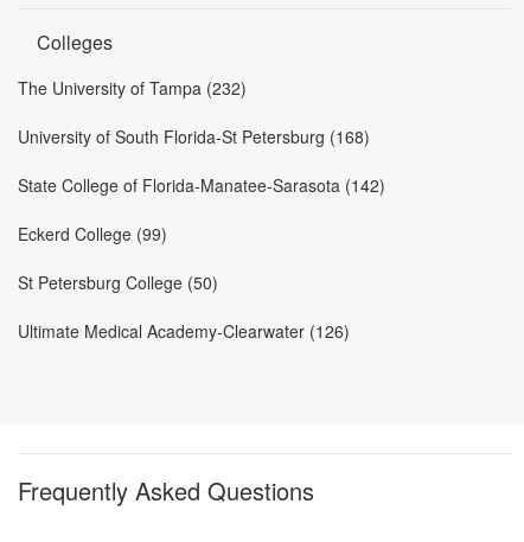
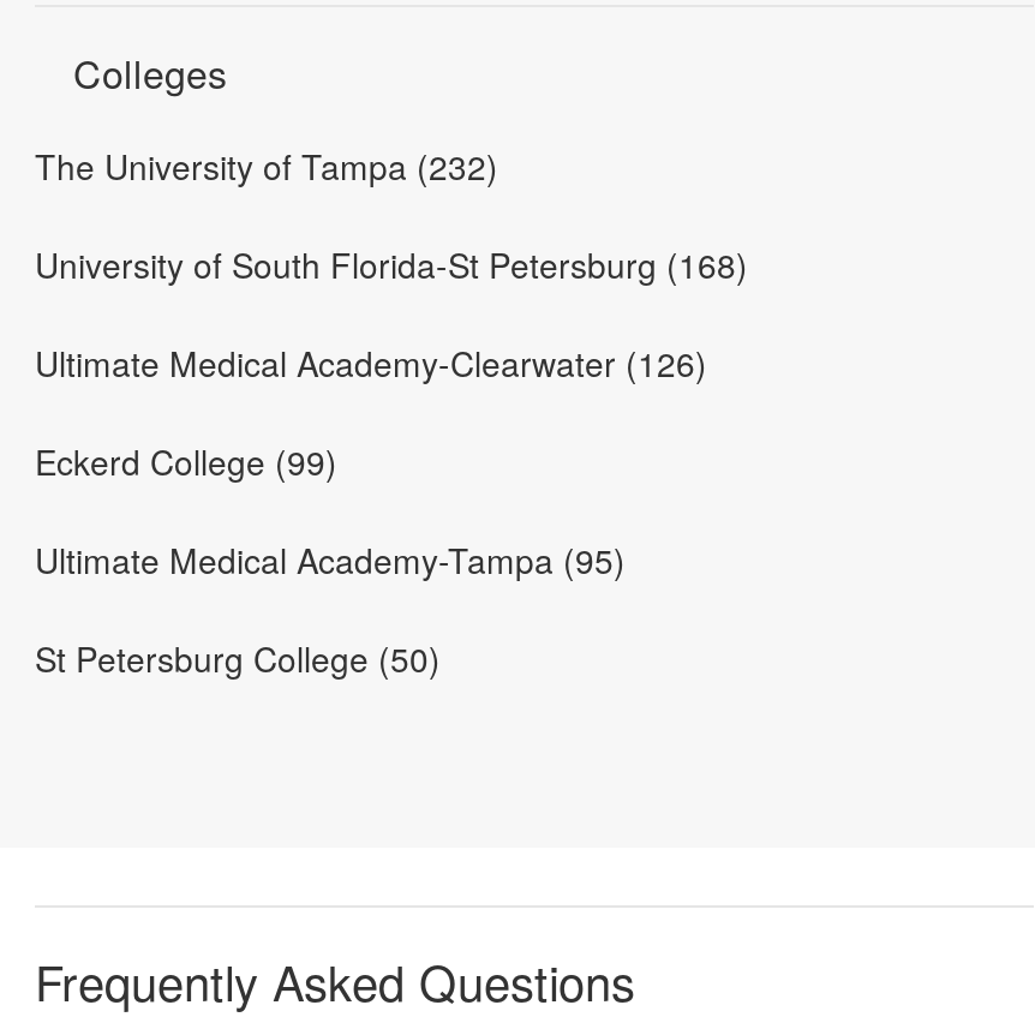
[18,173,385,197] State College of Florida-Manatee-Sarasota (142) -> none
none -> [35,536,628,584] Ultimate Medical Academy-Tampa (95)
moved [18,271,218,294] -> [35,634,441,682]: St Petersburg College (50)
moved [18,319,350,343] -> [35,339,707,387]: Ultimate Medical Academy-Clearwater (126)

